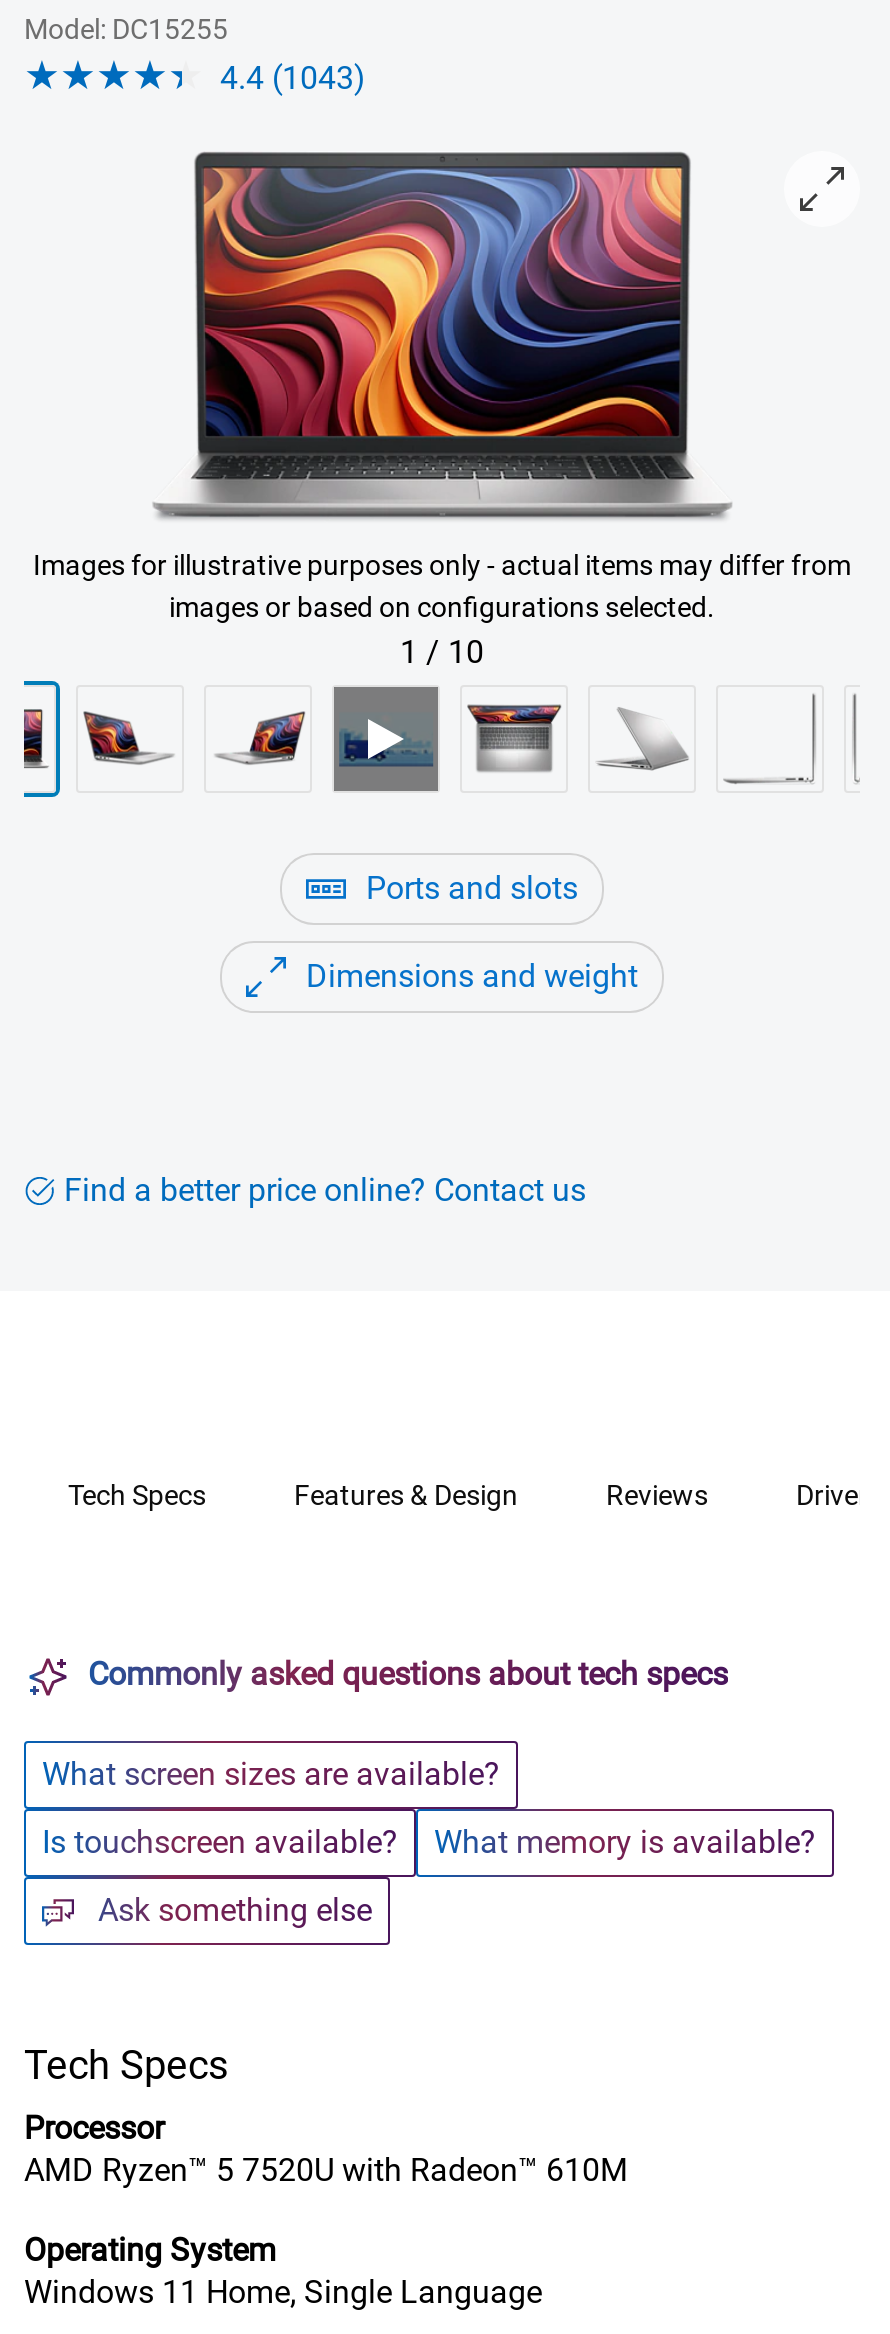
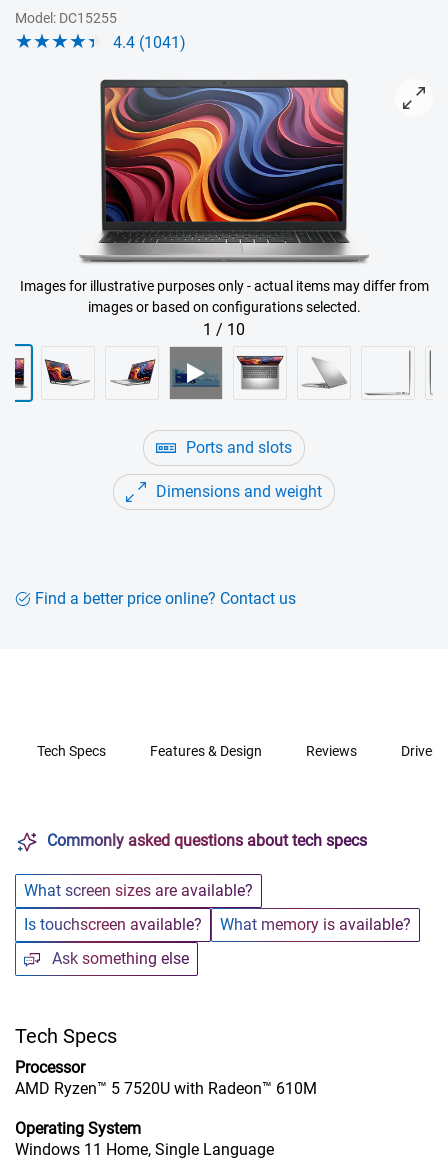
[220,59,366,97] 4.4 (1043) -> [113,33,186,52] 4.4 (1041)

